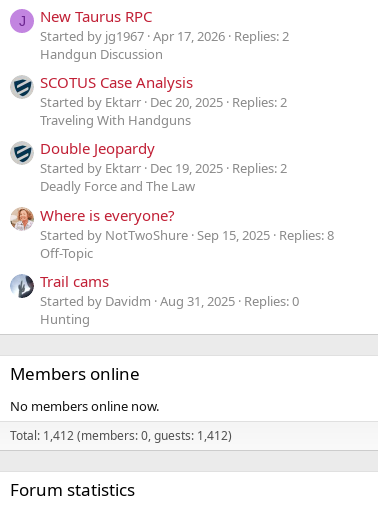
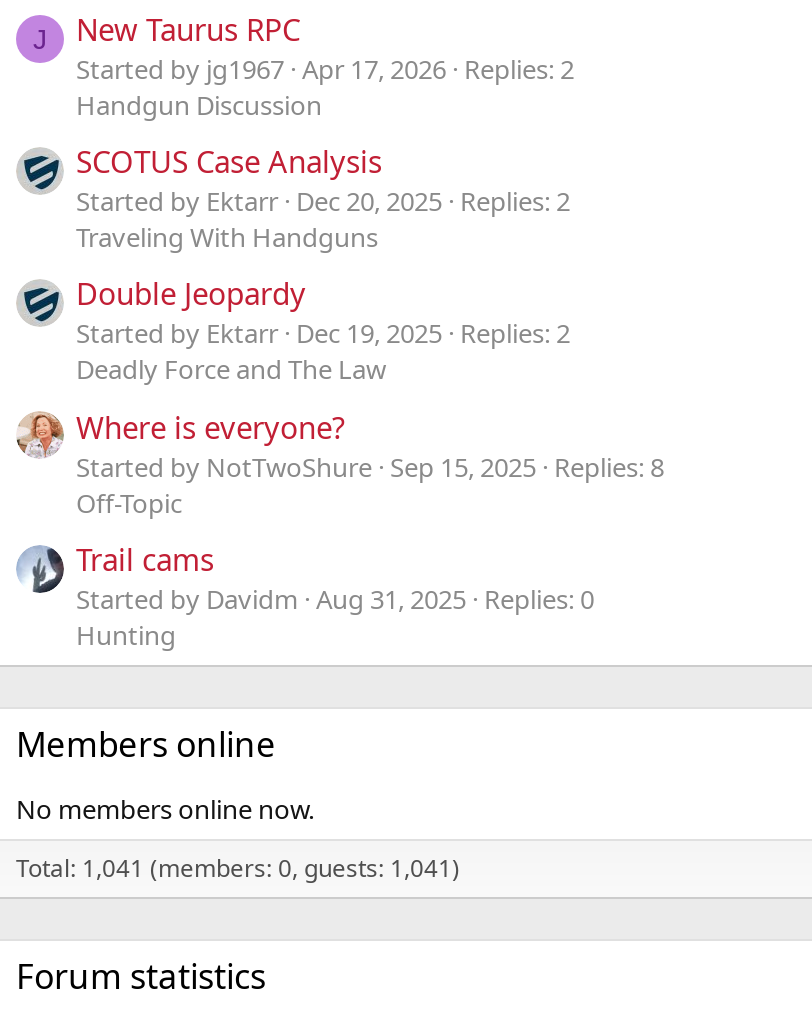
[10,427,232,444] Total: 1,412 (members: 0, guests: 1,412) -> [16,851,460,885] Total: 1,041 (members: 0, guests: 1,041)

